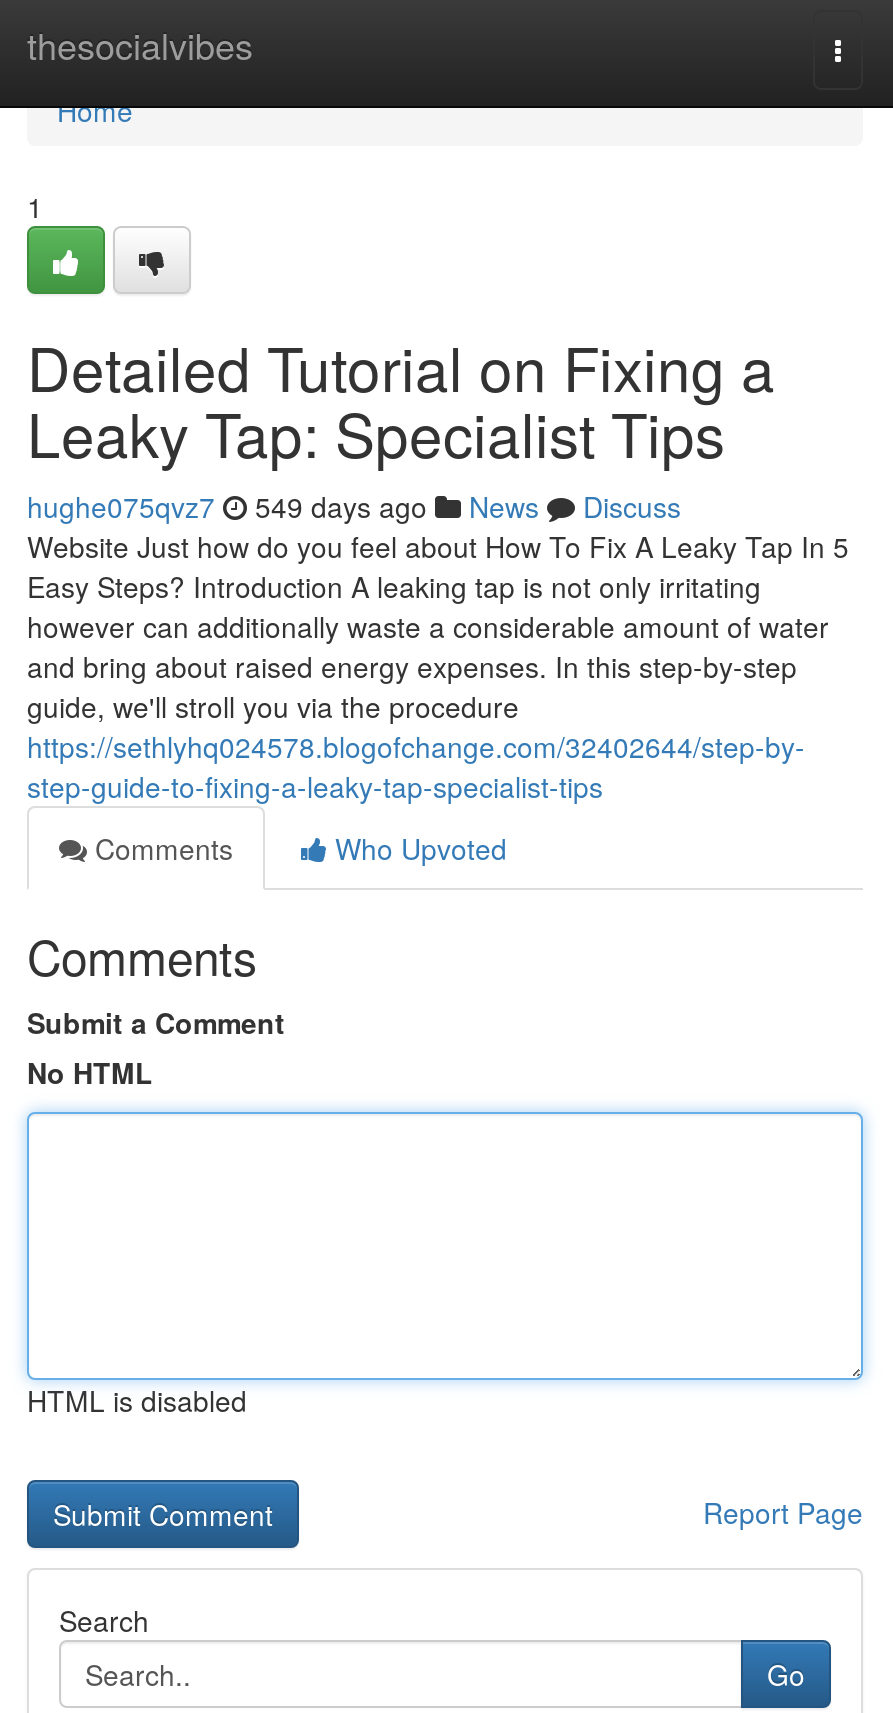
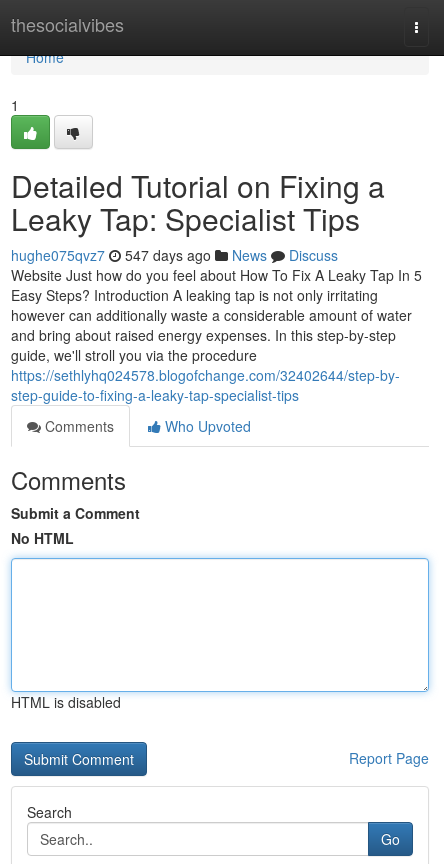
[27,486,681,526] hughe075qvz7 549 days ago News Discuss -> [11,245,338,265] hughe075qvz7 547 days ago News Discuss

